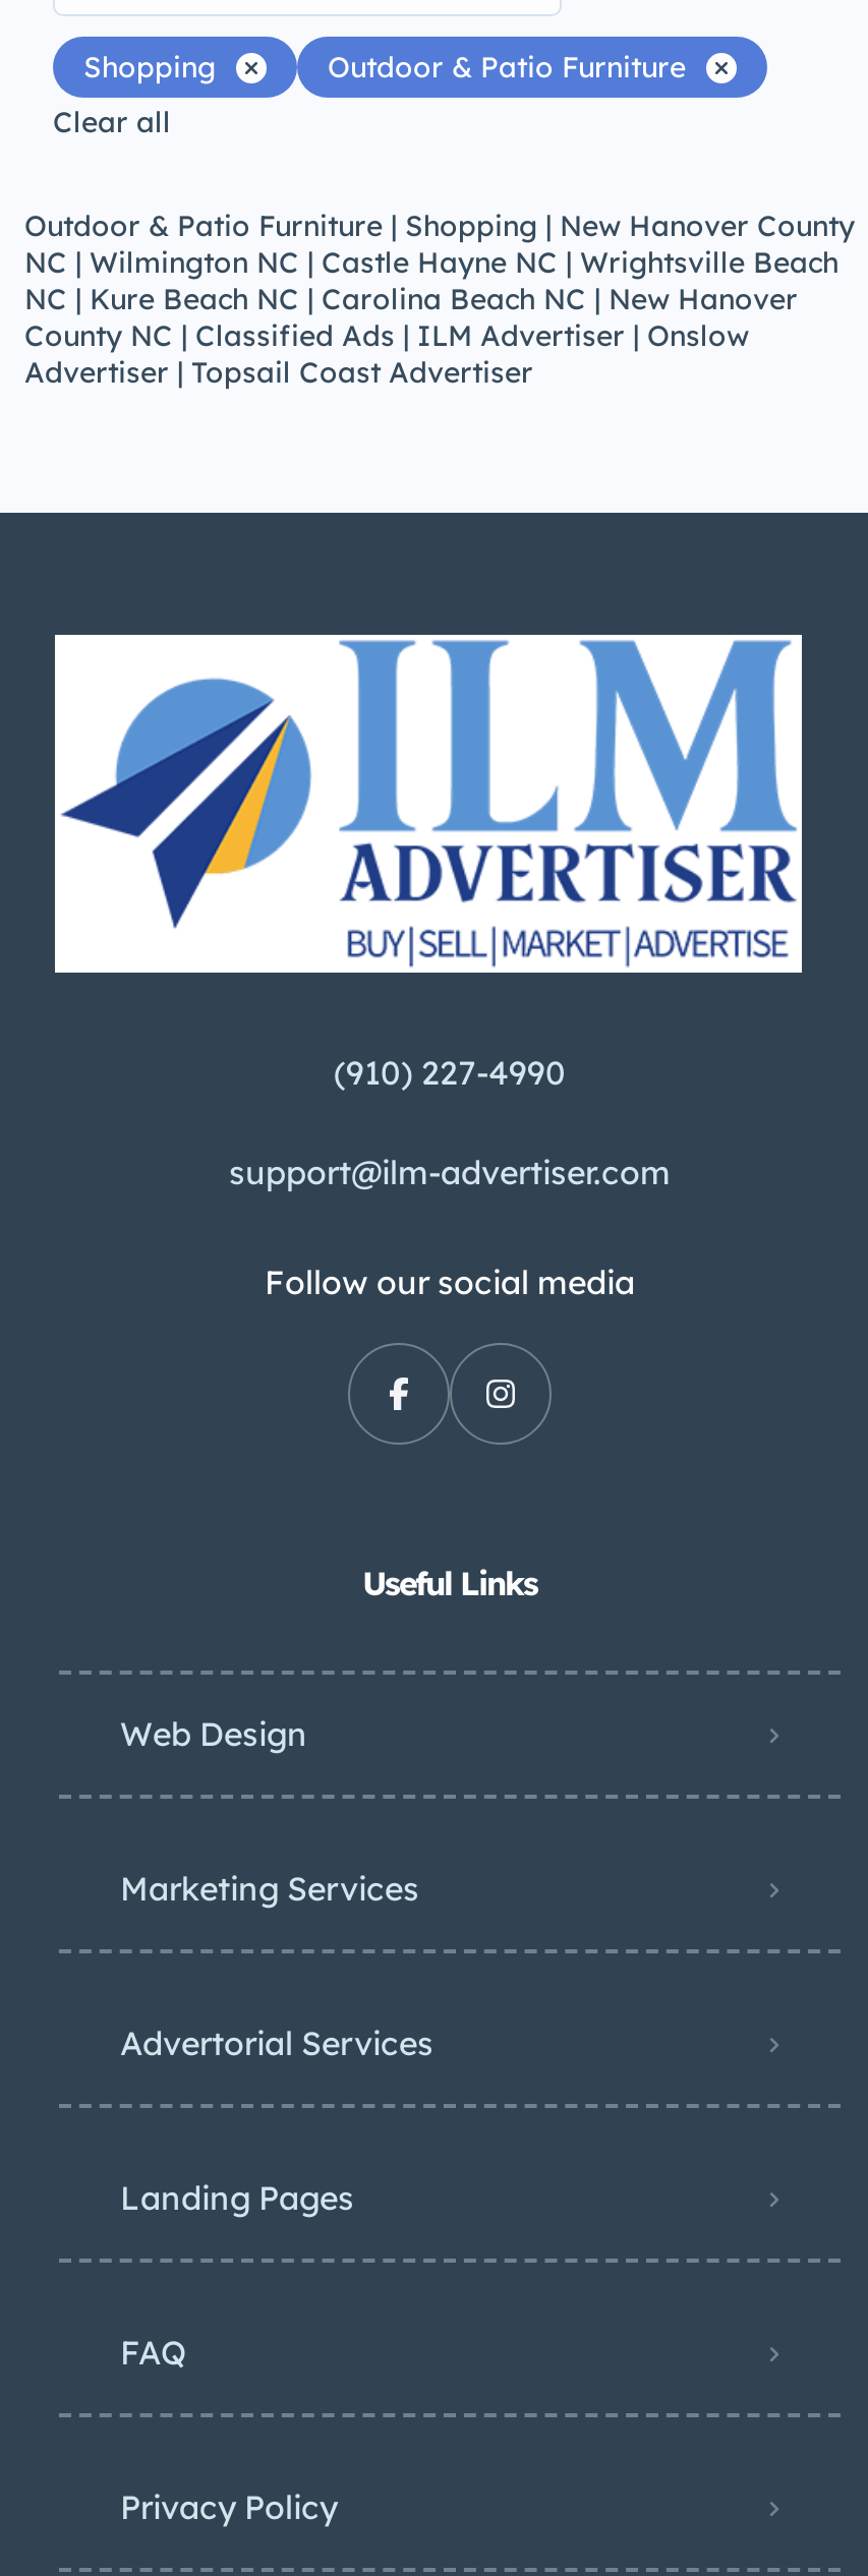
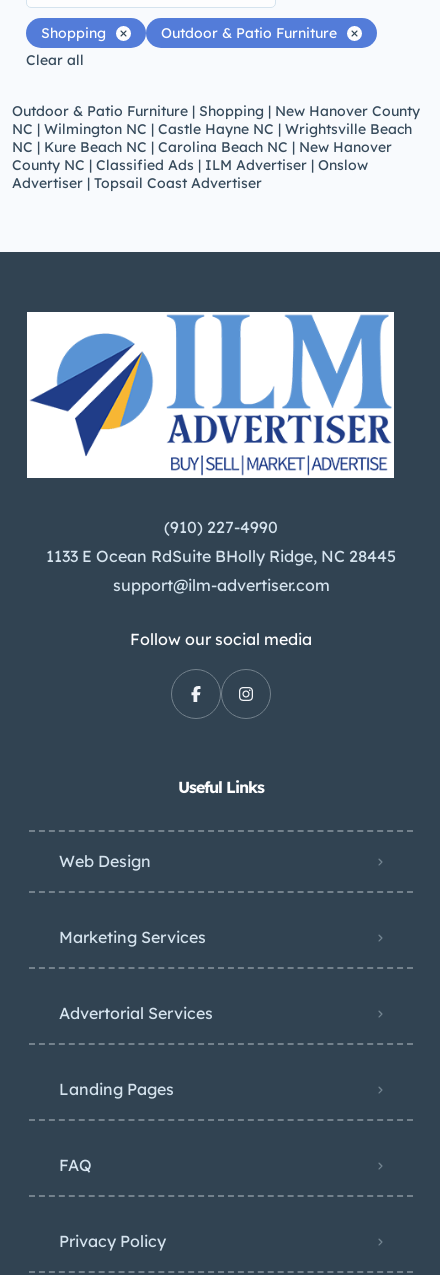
none -> [46,546,396,566] 1133 E Ocean RdSuite BHolly Ridge, NC 28445

